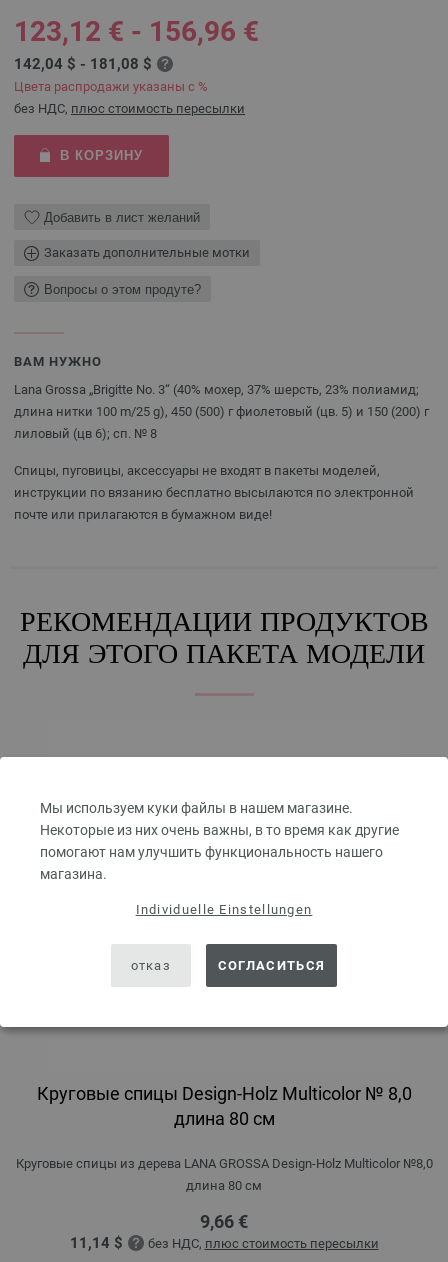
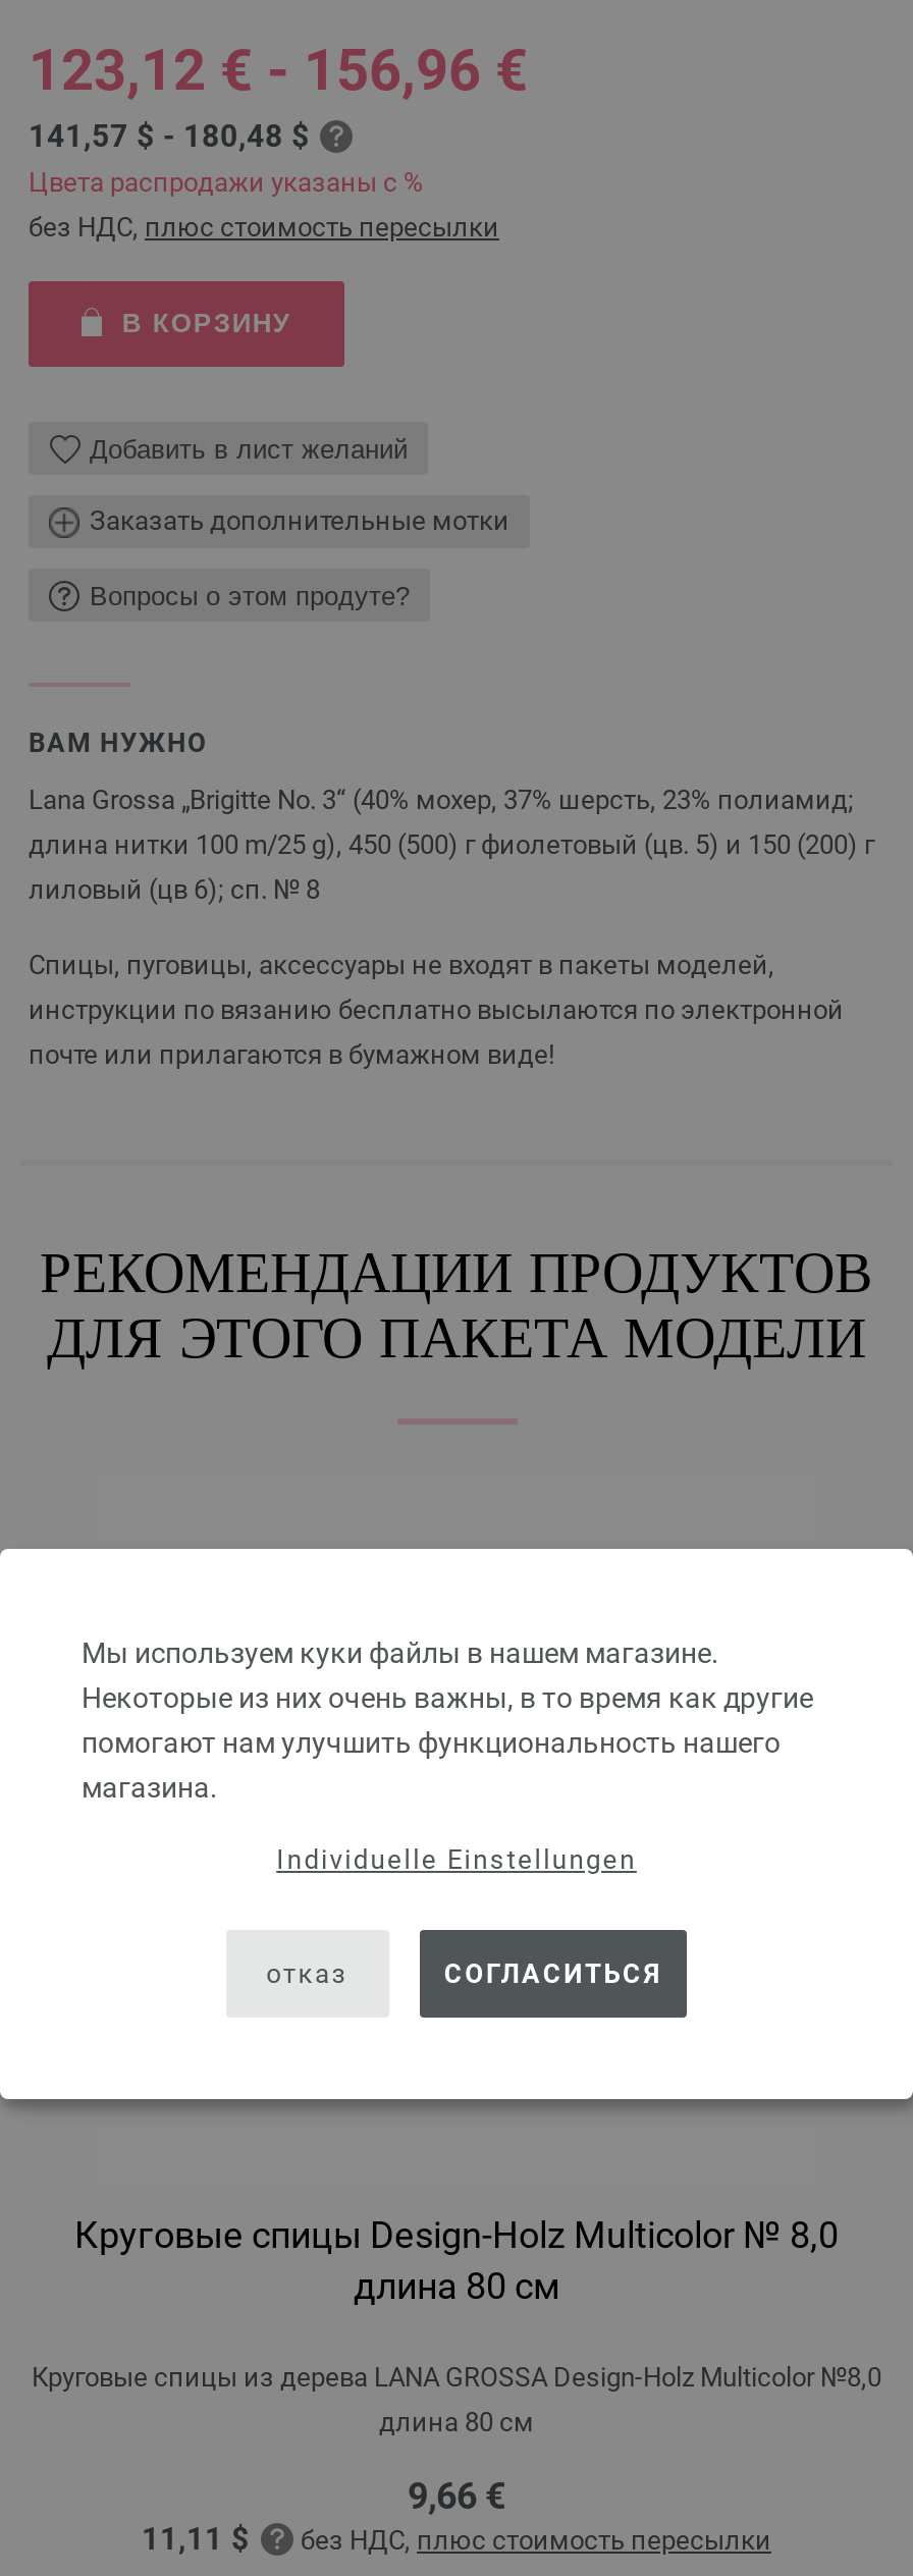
[14,55,152,73] 142,04 $ - 181,08 $ -> [29,118,310,155] 141,57 $ - 180,48 $
[69,1234,378,1252] 11,14 $ без НДС, плюс стоимость пересылки -> [142,2521,771,2558] 11,11 $ без НДС, плюс стоимость пересылки

